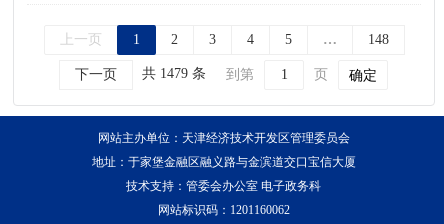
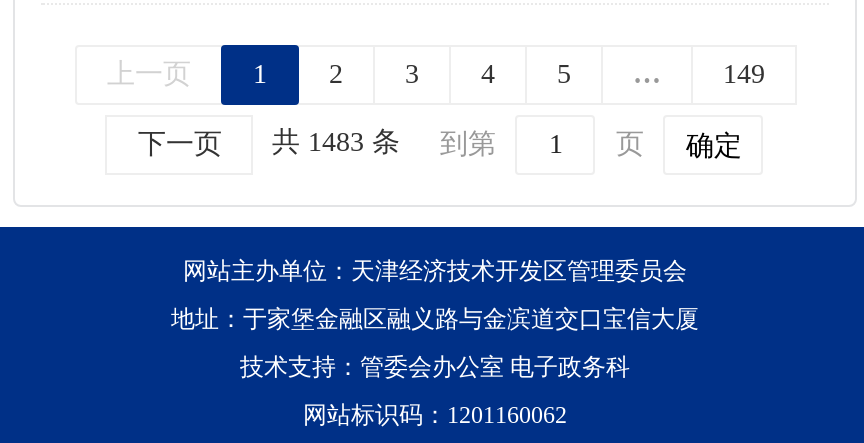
[368,32,389,47] 148 -> [723,59,765,89] 149
[75,66,254,82] 下一页 共 1479 条 到第 -> [138,127,496,159] 下一页 共 1483 条 到第

